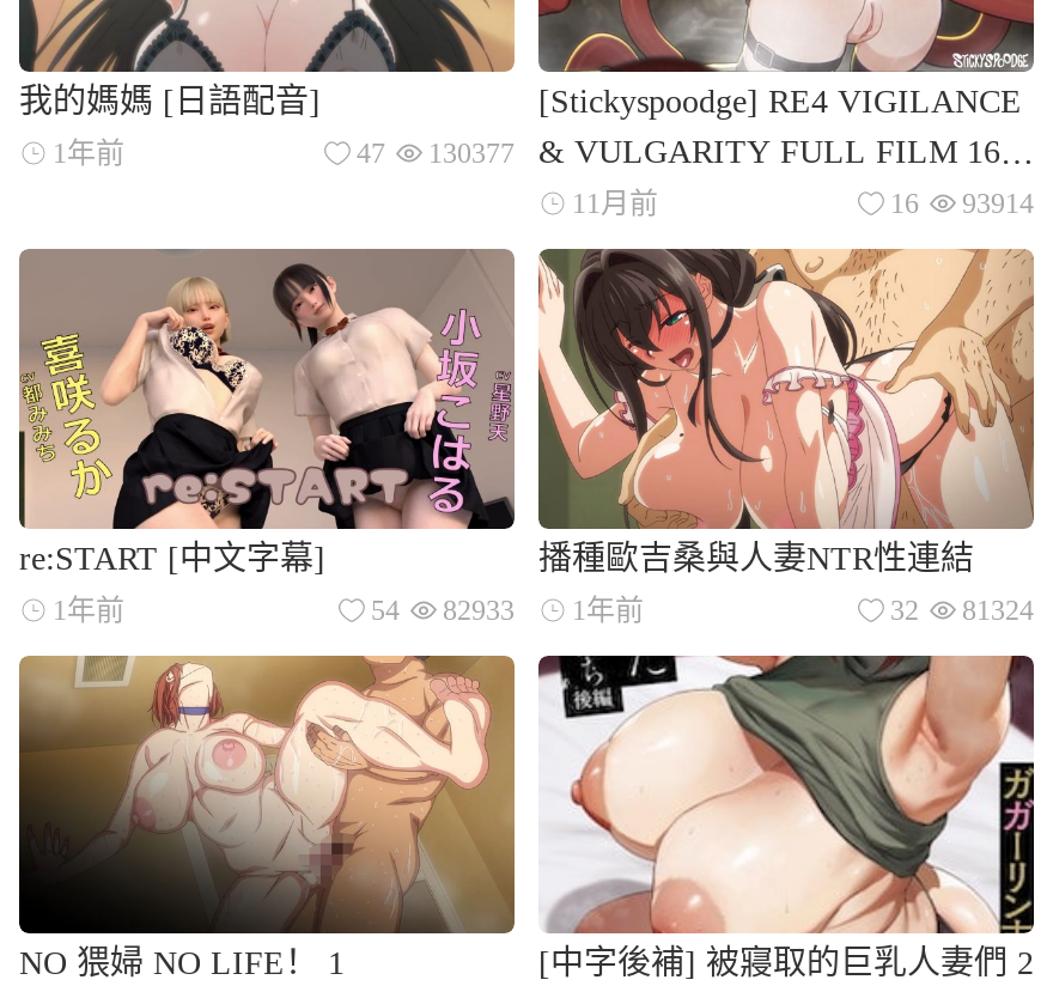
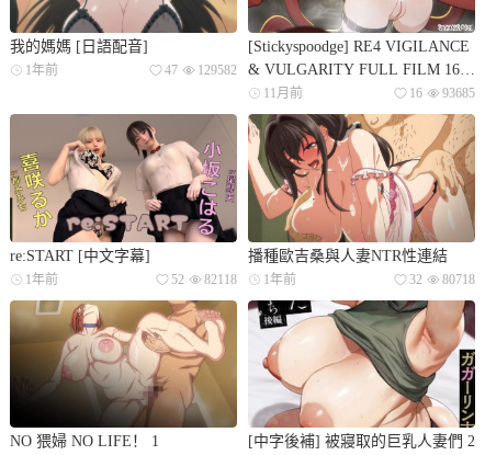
[357,135,1000,171] 47 130377 & VULGARITY FULL FILM 16 -> [165,62,460,78] 47 129582 & VULGARITY FULL FILM 16
[890,188,1034,221] 16 93914 -> [409,86,475,101] 16 93685
[371,593,400,627] 54 -> [171,272,184,287] 52
[443,593,515,627] 82933 -> [204,272,237,287] 82118
[890,593,1034,627] 32 81324 -> [409,272,475,287] 32 80718

